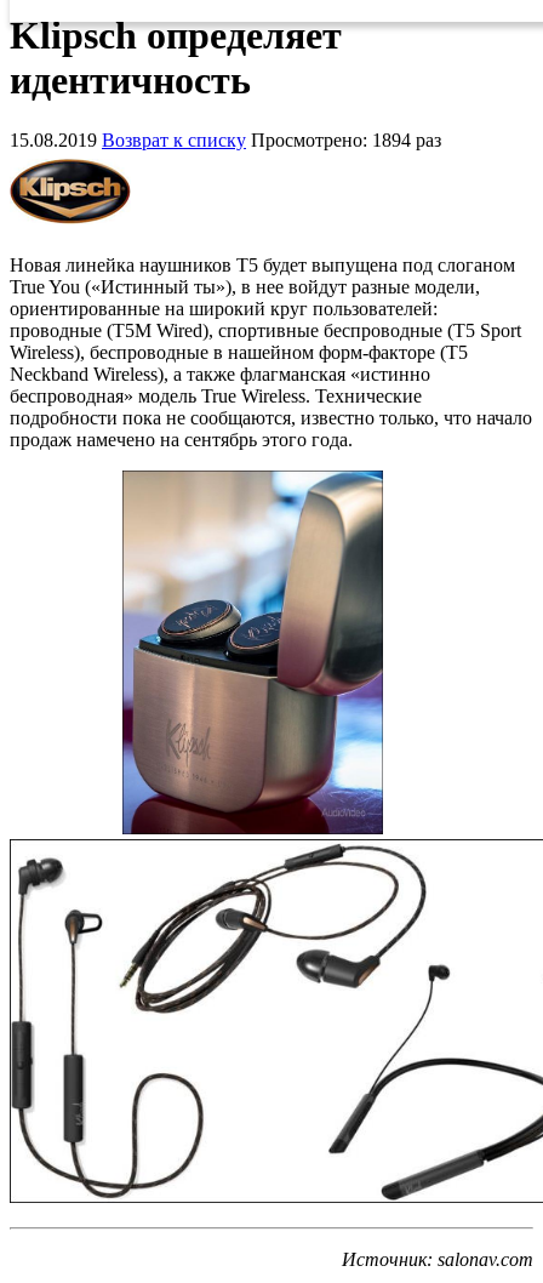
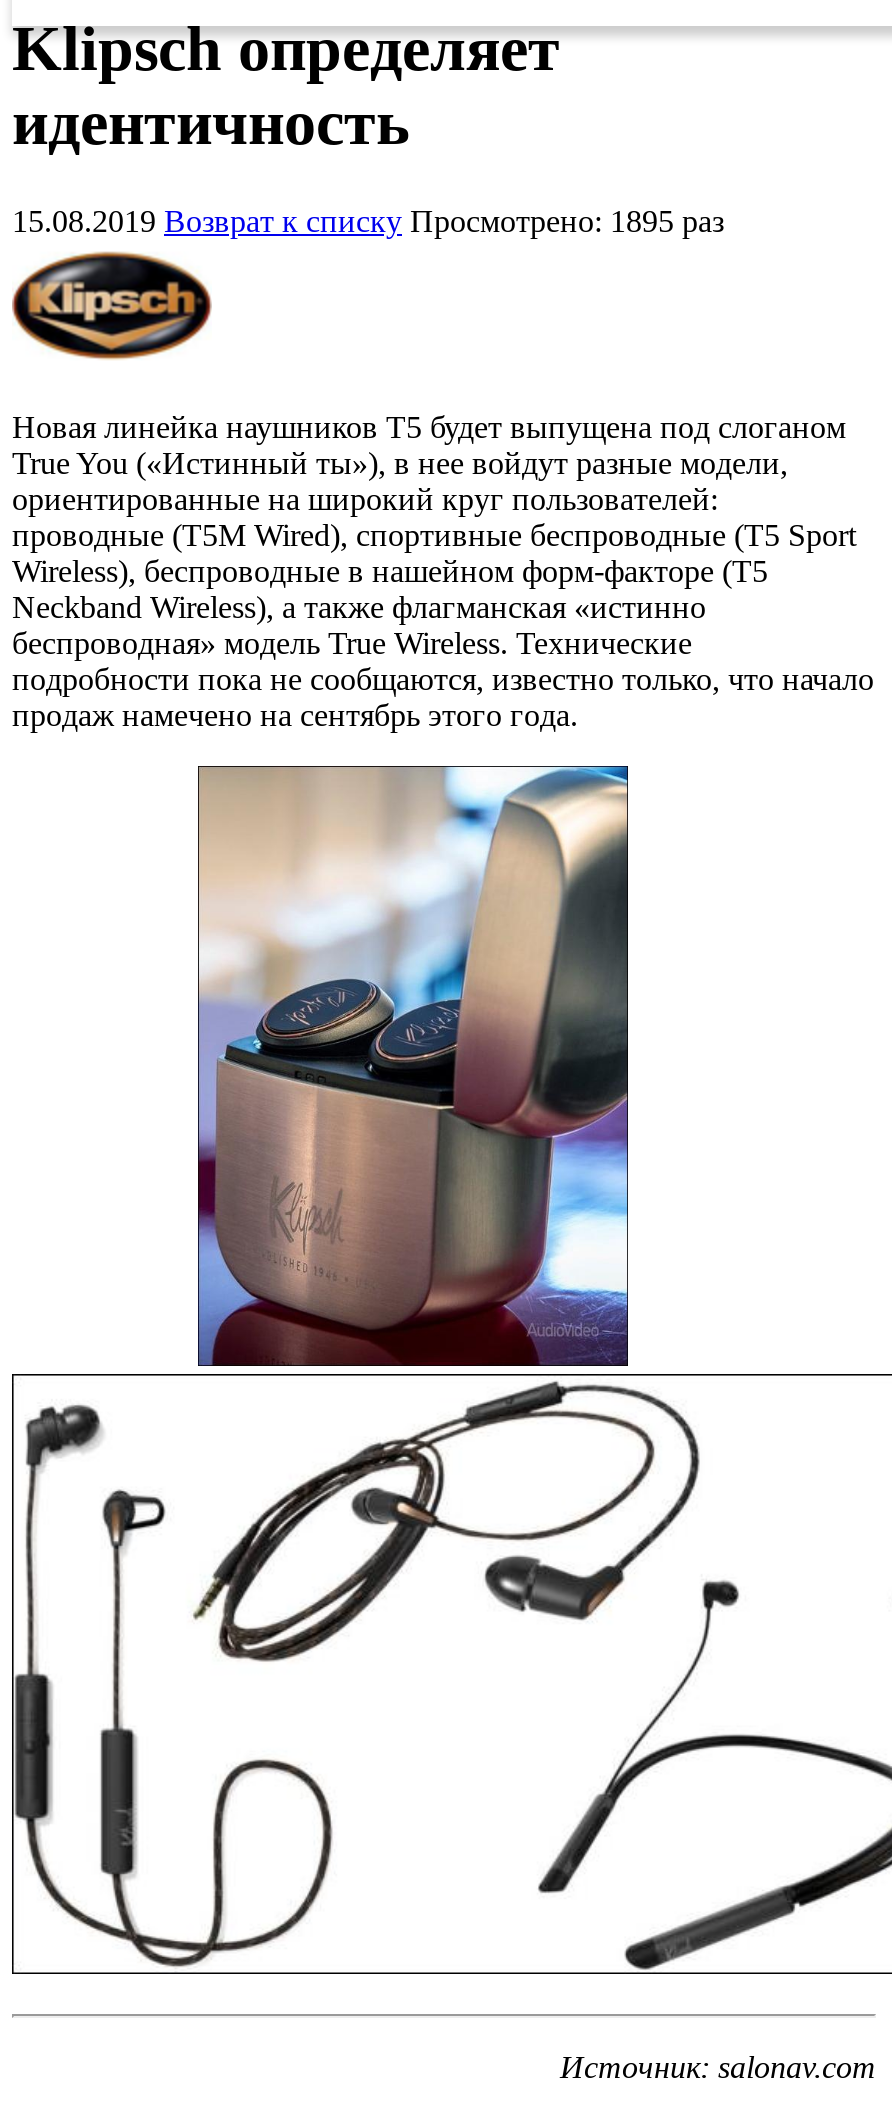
[10,130,441,150] 15.08.2019 Возврат к списку Просмотрено: 1894 раз -> [12,204,724,238] 15.08.2019 Возврат к списку Просмотрено: 1895 раз

